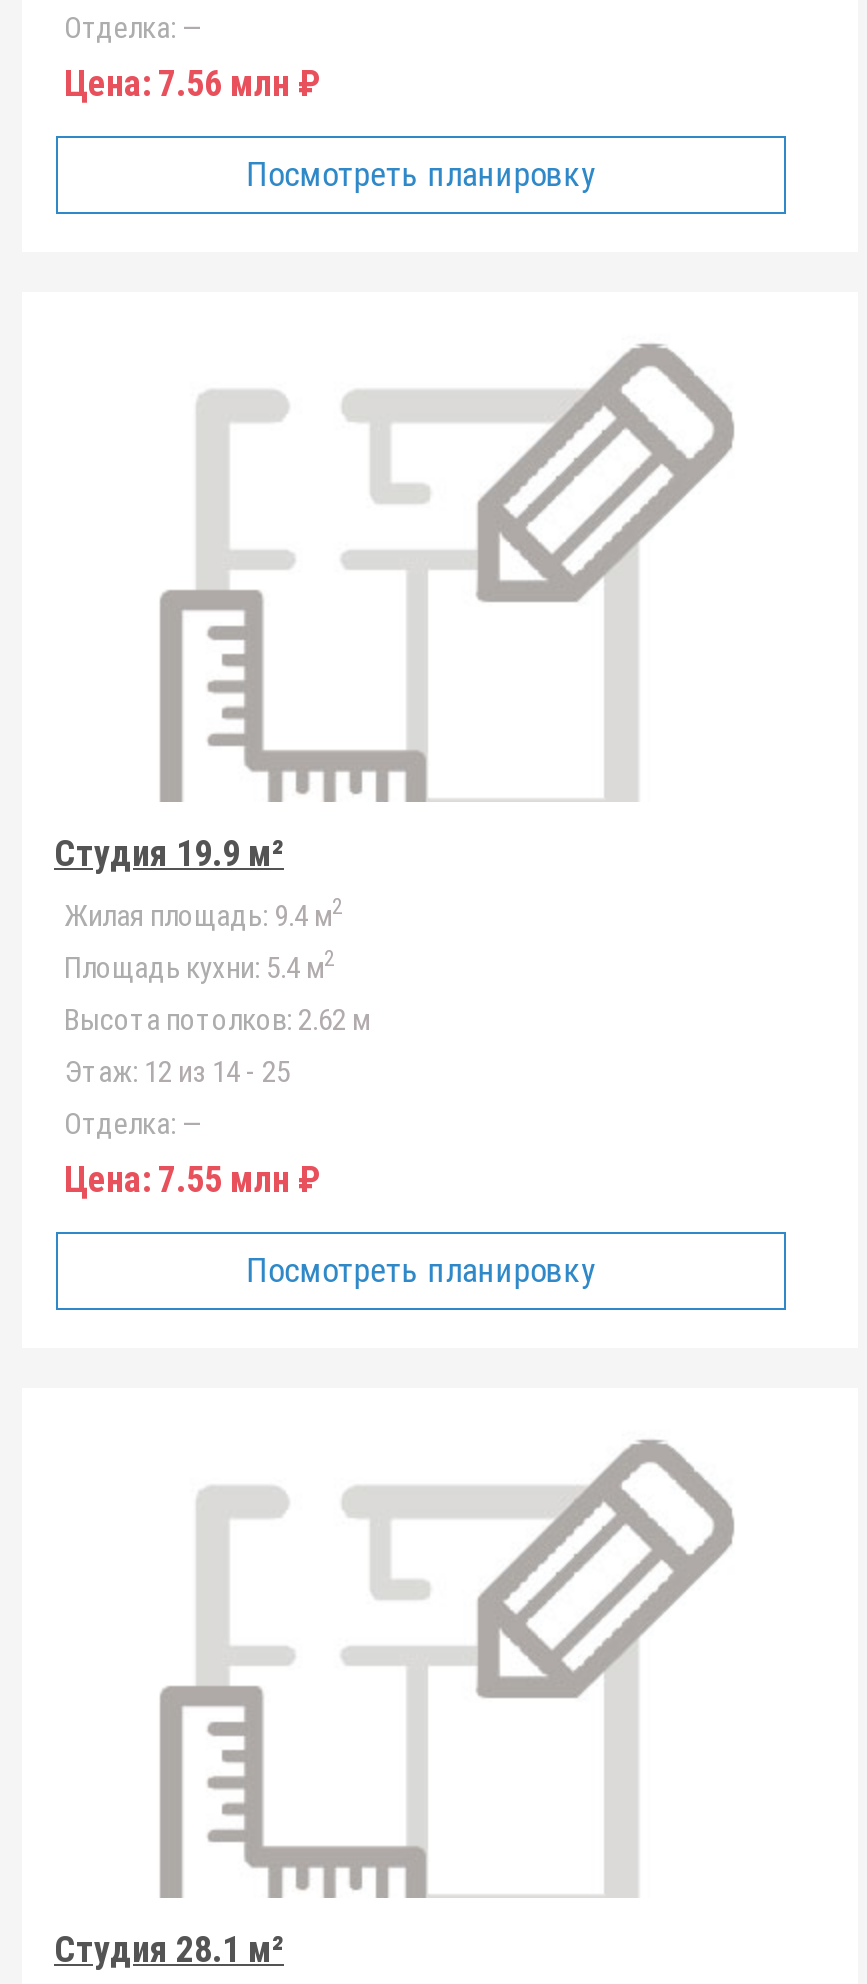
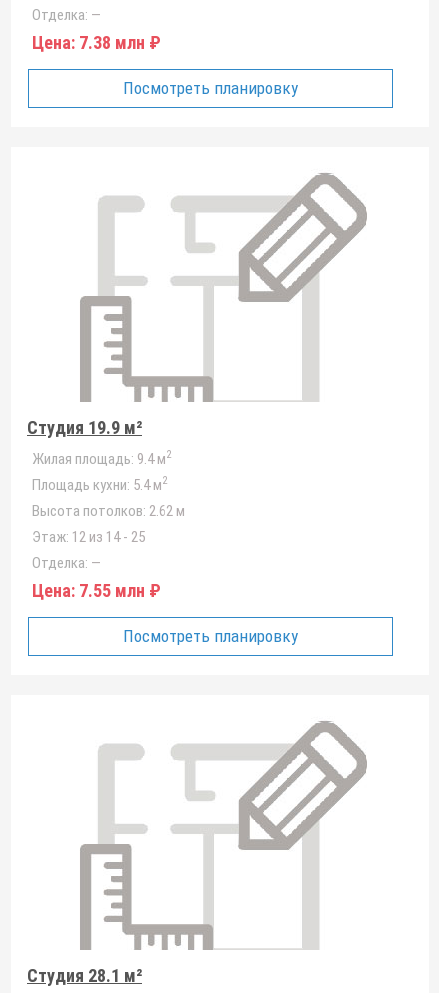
[64,62,322,104] Цена: 7.56 млн ₽ -> [32,32,161,53] Цена: 7.38 млн ₽

